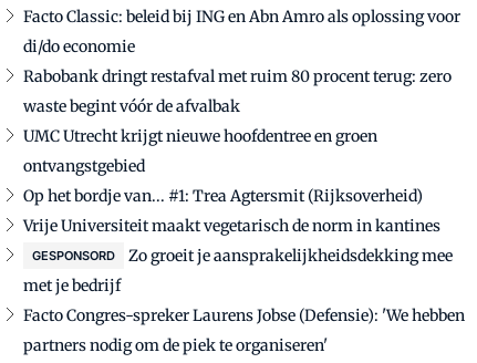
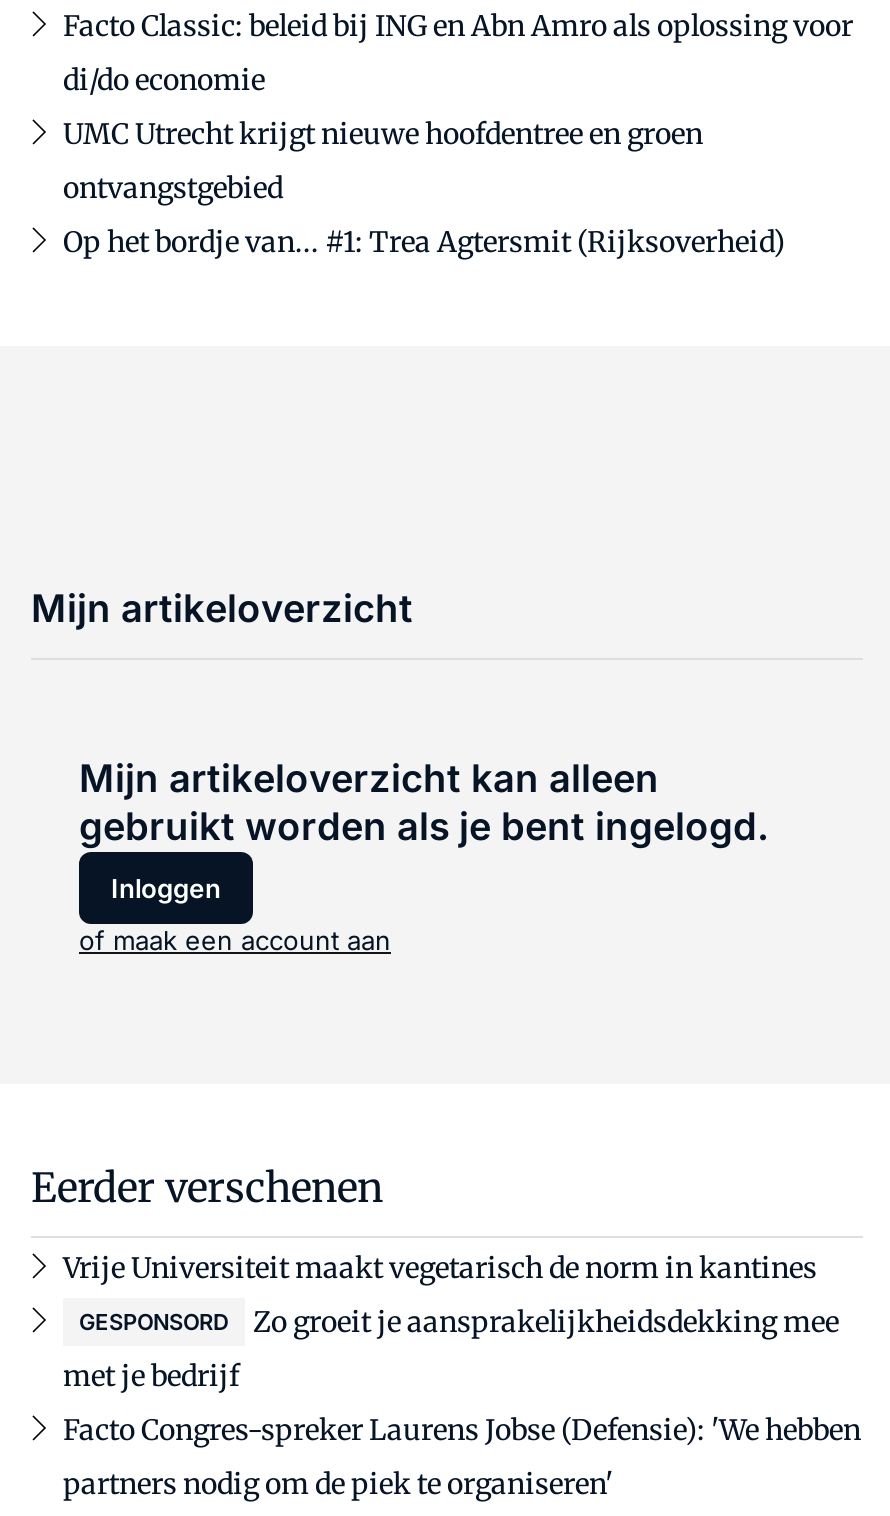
[23,67,452,117] Rabobank dringt restafval met ruim 80 procent terug: zero | waste begint vóór de afvalbak -> none
moved [23,126,423,206] -> [63,117,785,261]: UMC Utrecht krijgt nieuwe hoofdentree en groen | ontvangstgebied | Op het bordje van... #1: Trea Agtersmit (Rijksoverheid)
none -> [31,587,413,633] Mijn artikeloverzicht
none -> [31,1163,383,1213] Eerder verschenen
none -> [79,757,769,957] Mijn artikeloverzicht kan alleen | gebruikt worden als je bent ingelogd. | Inloggen | of maak een account aan

